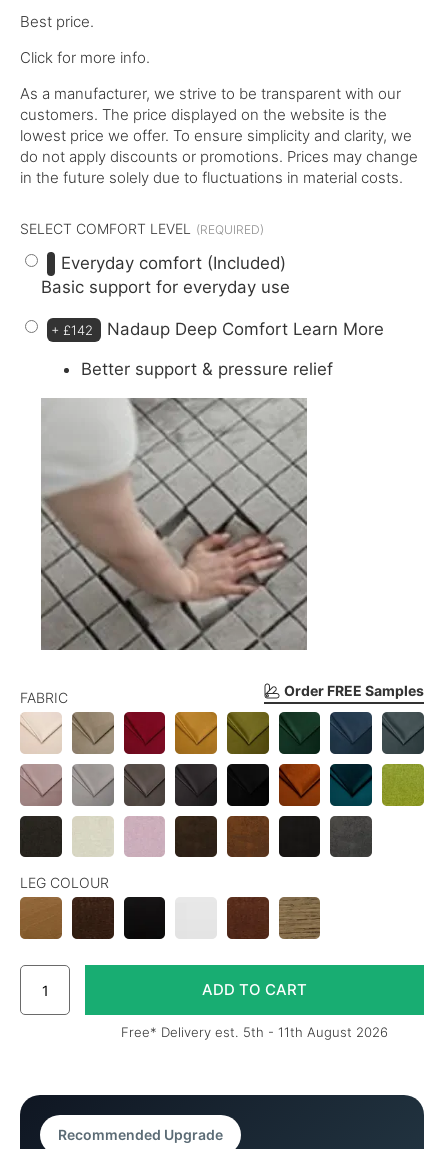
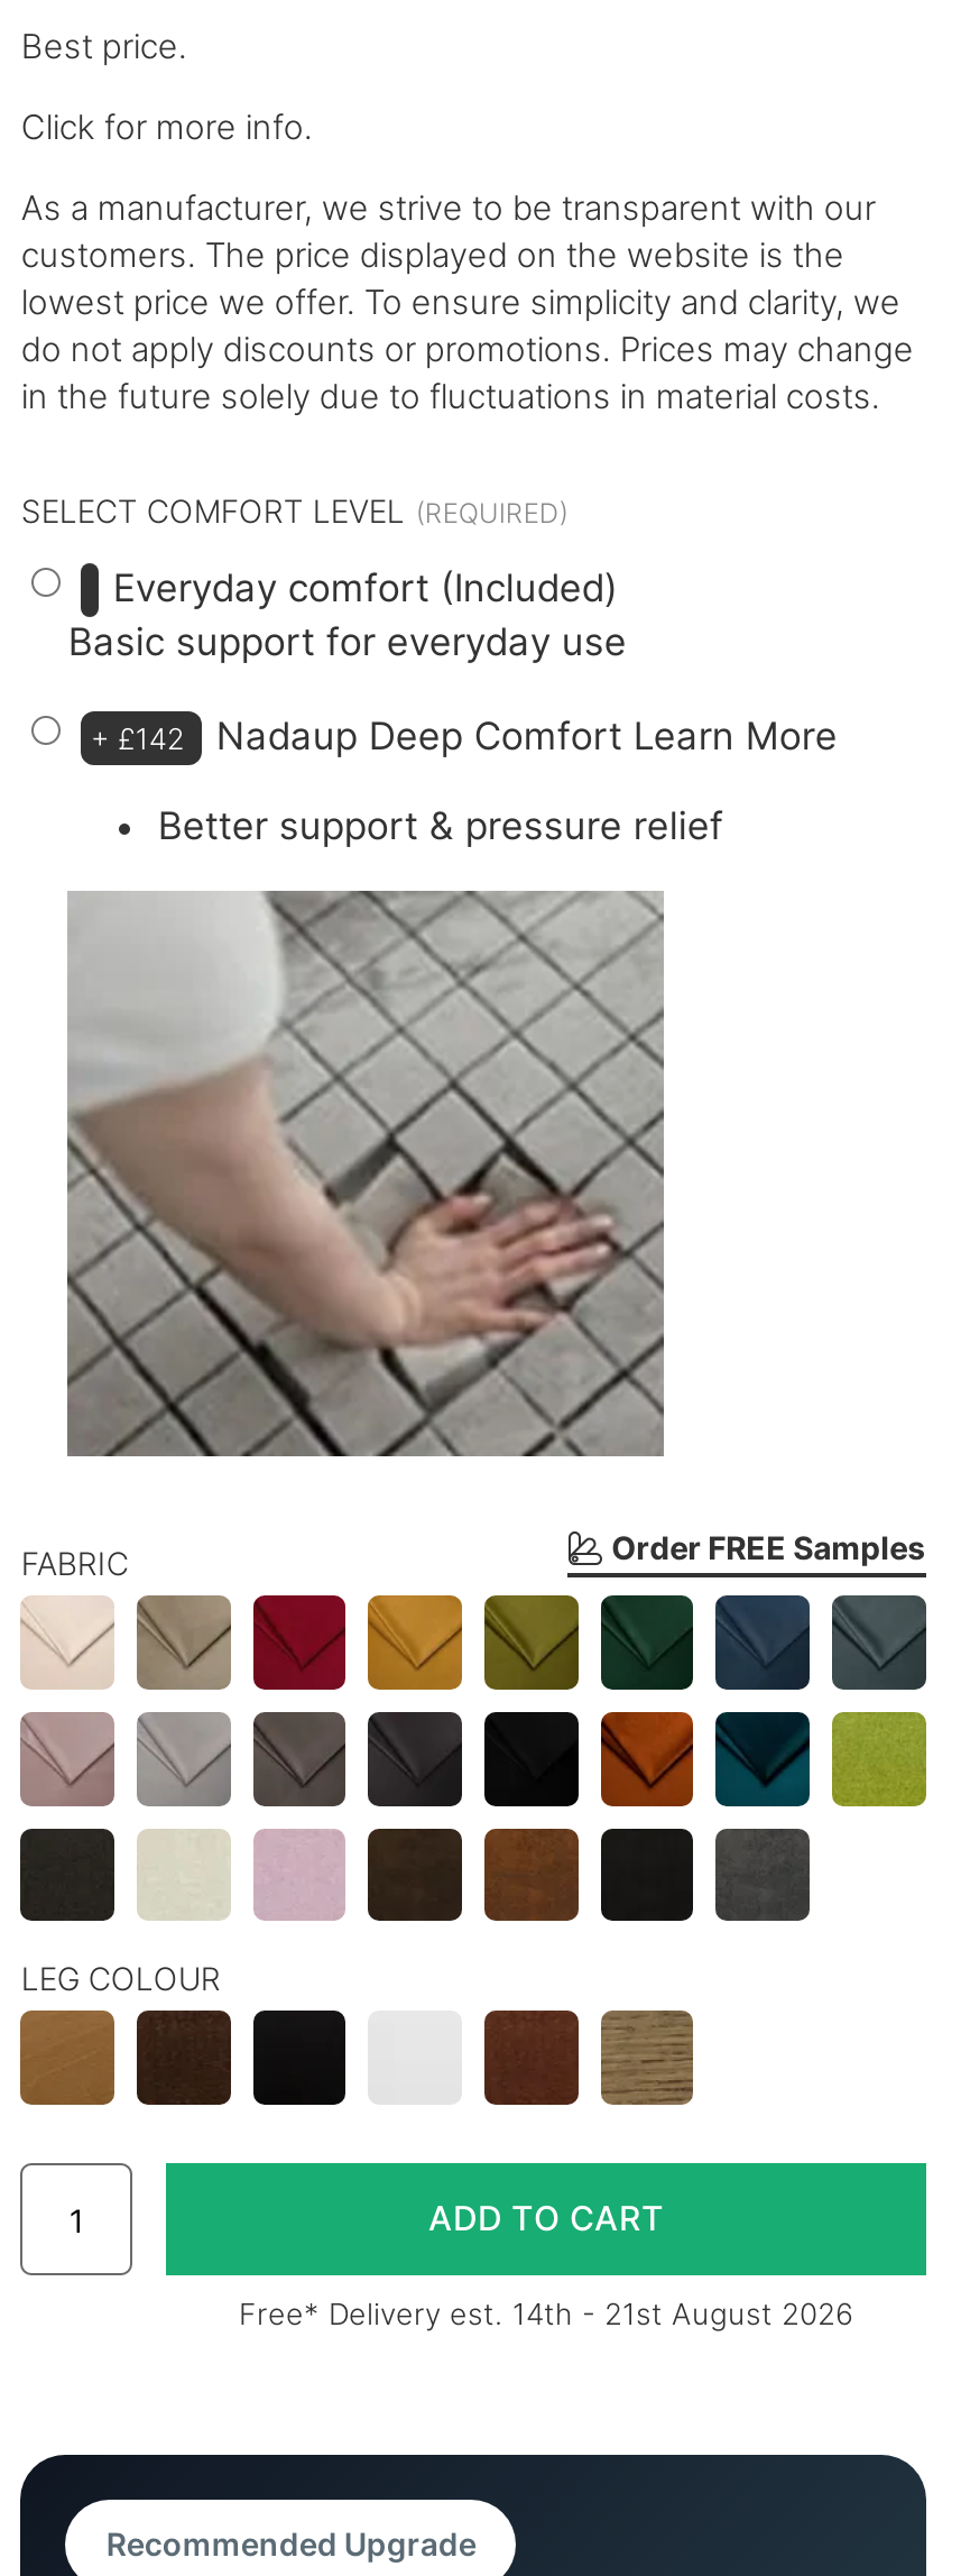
[121,1024,388,1040] Free* Delivery est. 5th - 11th August 2026 -> [239,2296,853,2332] Free* Delivery est. 14th - 21st August 2026

